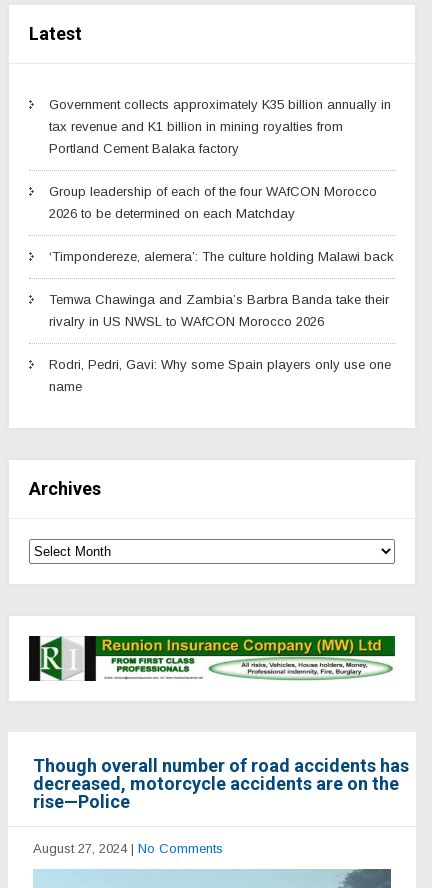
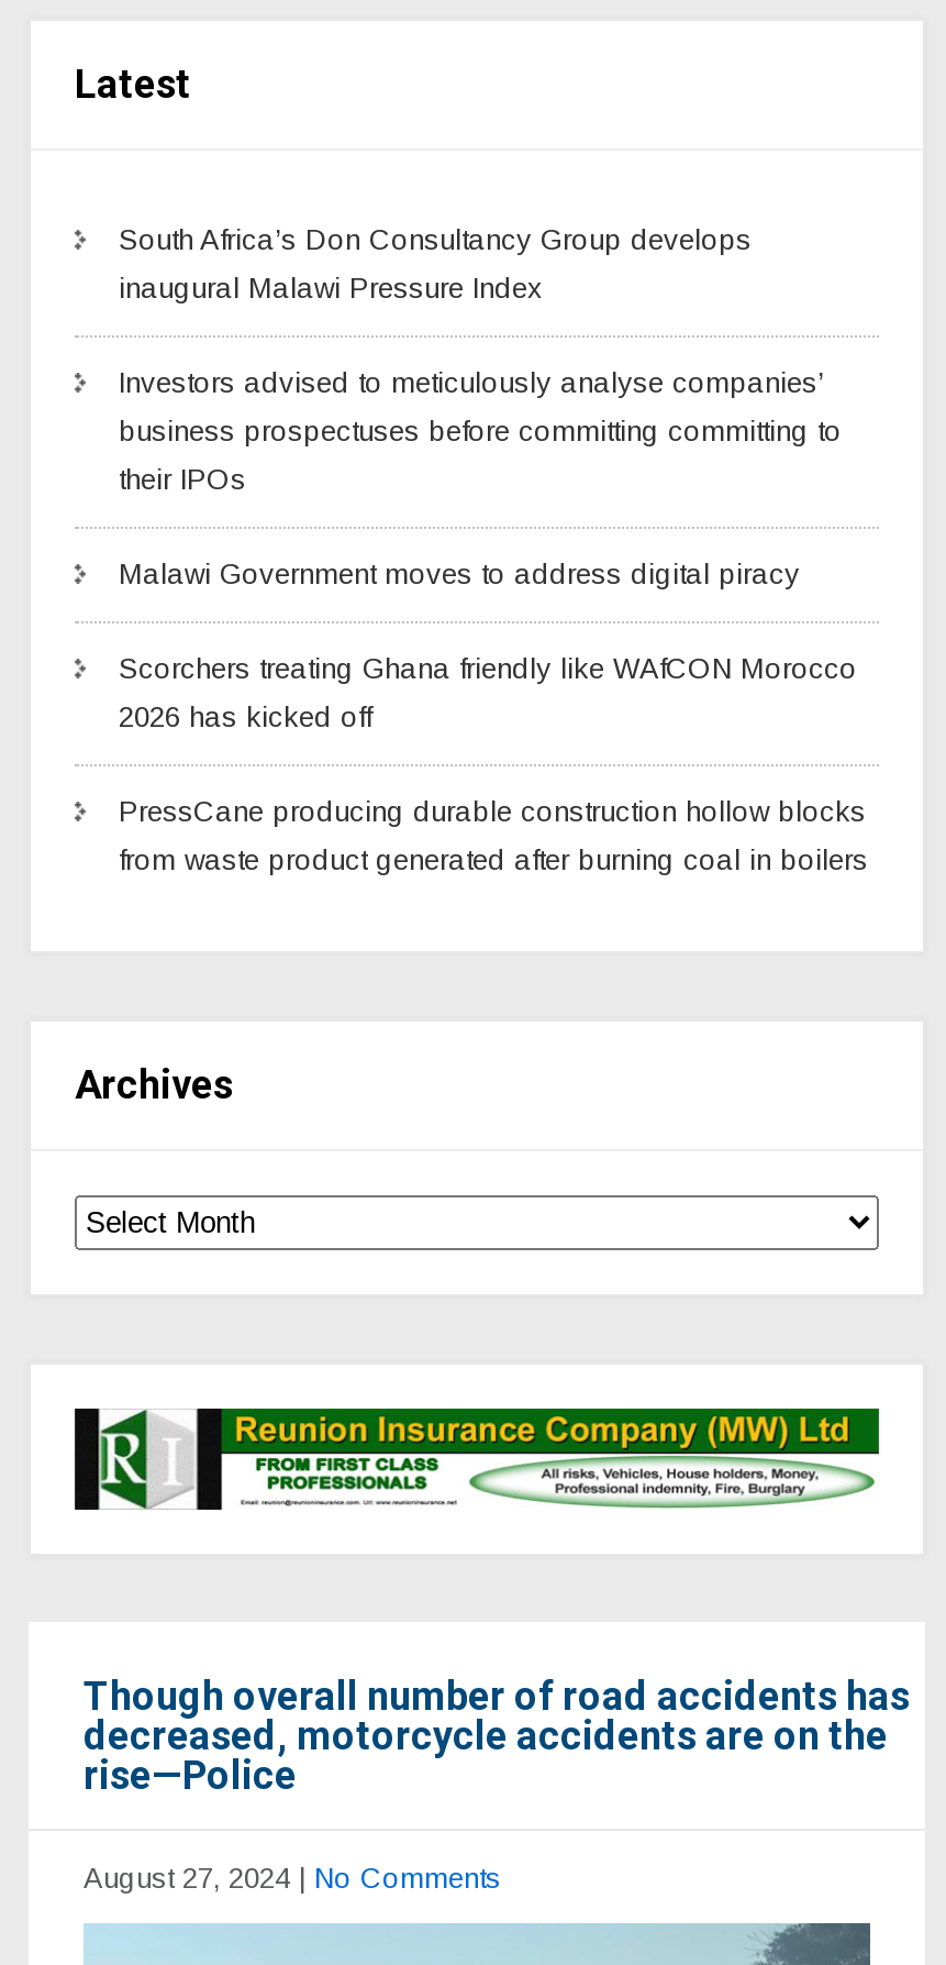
[49,97,391,112] Government collects approximately K35 billion annually in -> [119,224,752,257] South Africa’s Don Consultancy Group develops
[49,119,343,134] tax revenue and K1 billion in mining royalties from -> [119,272,543,305] inaugural Malawi Pressure Index
[49,141,239,156] Portland Cement Balaka factory -> [119,367,824,400] Investors advised to meticulously analyse companies’
[49,184,377,199] Group leadership of each of the four WAfCON Morocco -> [119,415,842,448] business prospectuses before committing committing to
[49,206,295,221] 2026 to be determined on each Matchday -> [119,464,246,497] their IPOs
[49,249,394,264] ‘Timpondereze, alemera’: The culture holding Malawi back -> [119,558,800,591] Malawi Government moves to address digital piracy
[49,292,389,307] Temwa Chawinga and Zambia’s Barbra Banda take their -> [119,653,857,686] Scorchers treating Ghana friendly like WAfCON Morocco
[49,314,324,329] rivalry in US NWSL to WAfCON Morocco 2026 -> [119,701,371,734] 2026 has kicked off
[49,357,391,372] Rodri, Pedri, Gavi: Why some Spain players only use one -> [119,796,866,829] PressCane producing durable construction hollow blocks
[49,379,82,394] name -> [119,844,868,877] from waste product generated after burning coal in boilers

